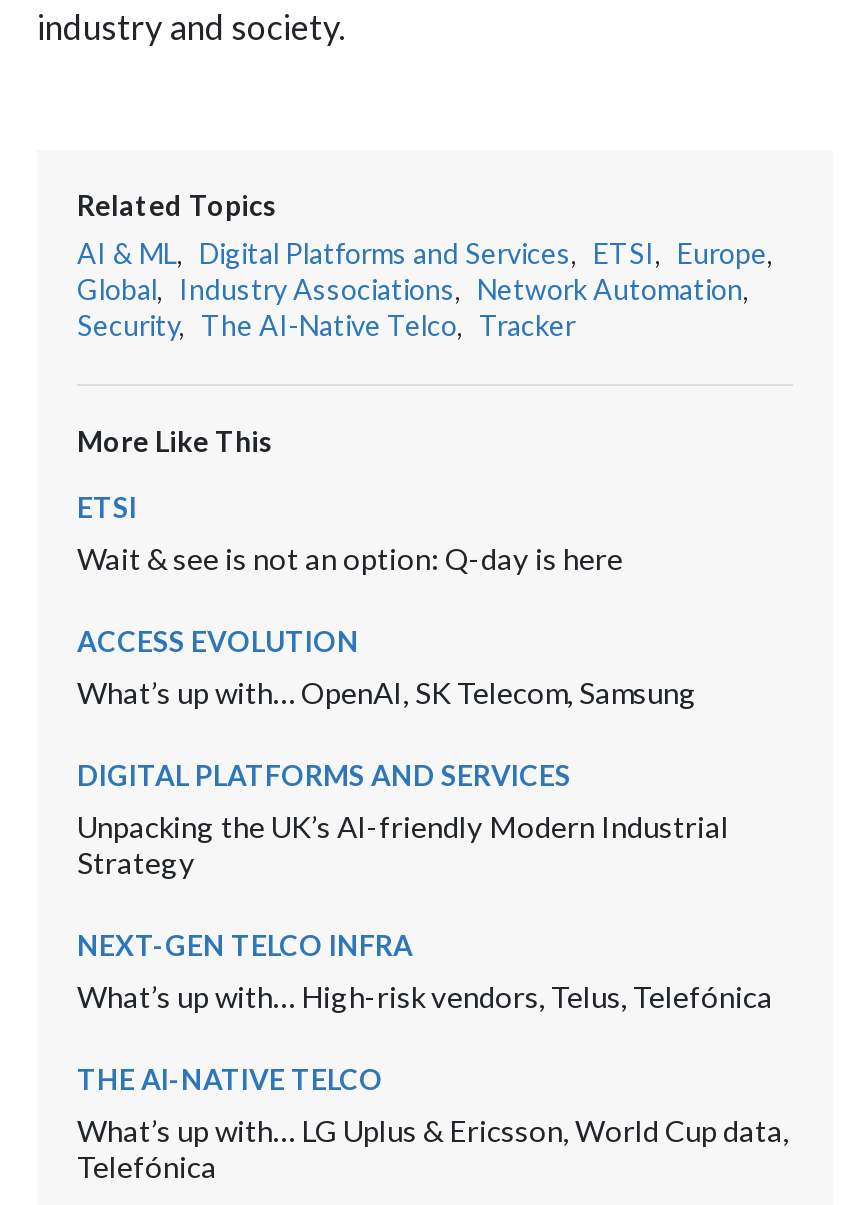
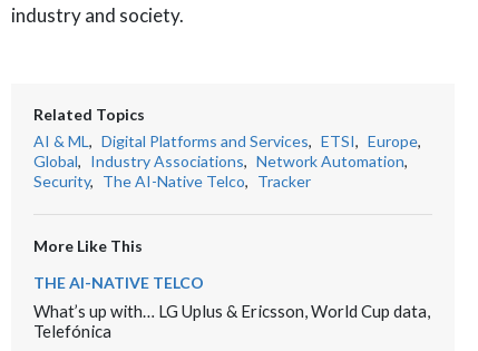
[77,490,773,1014] ETSI | Wait & see is not an option: Q-day is here | ACCESS EVOLUTION | What’s up with… OpenAI, SK Telecom, Samsung | DIGITAL PLATFORMS AND SERVICES | Unpacking the UK’s AI-friendly Modern Industrial | Strategy | NEXT-GEN TELCO INFRA | What’s up with… High-risk vendors, Telus, Telefónica -> none

